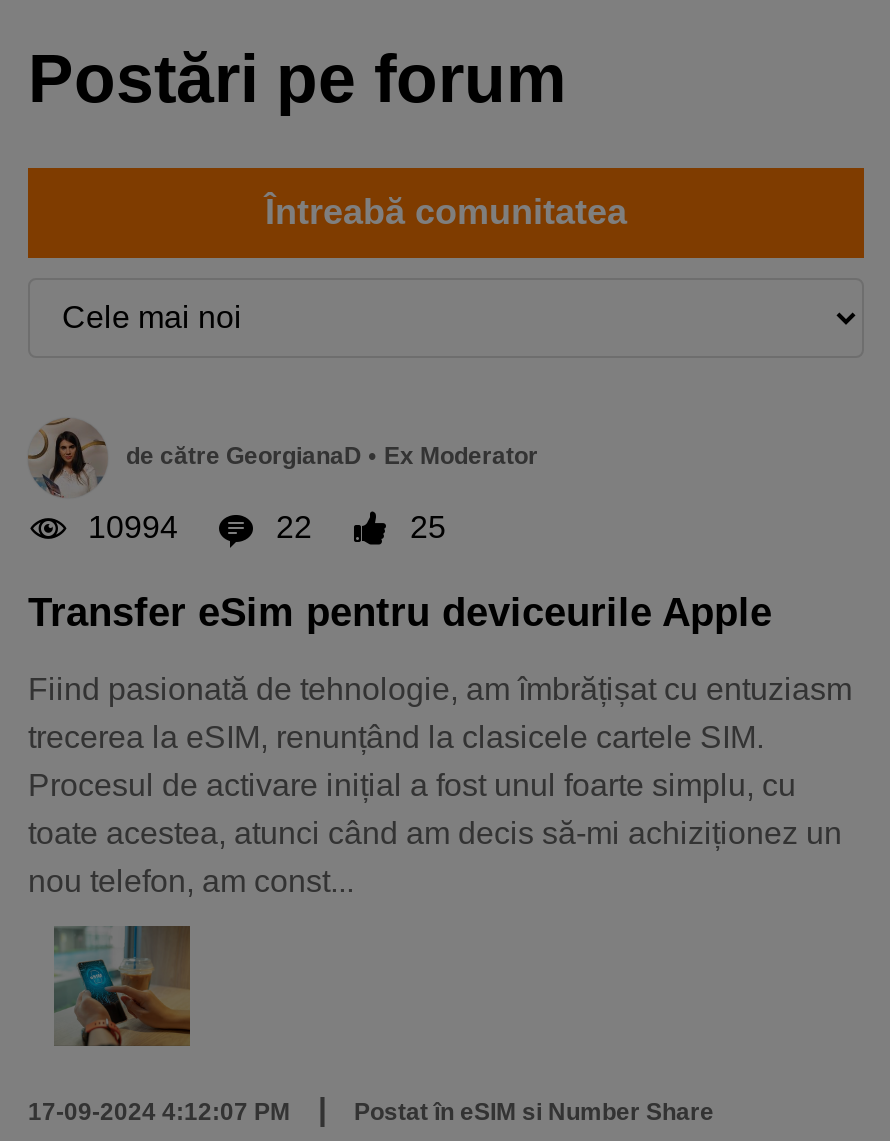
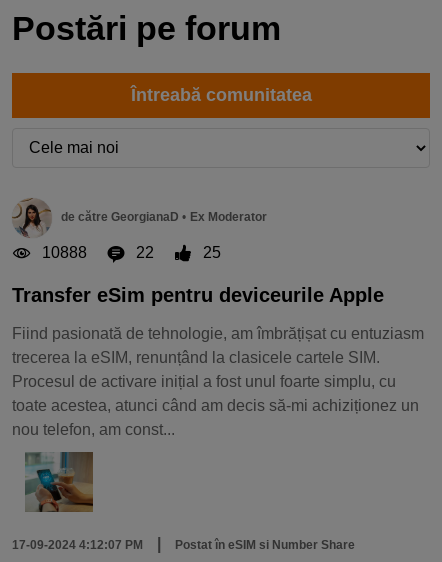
[88,510,178,544] 10994 -> [42,244,87,261] 10888

